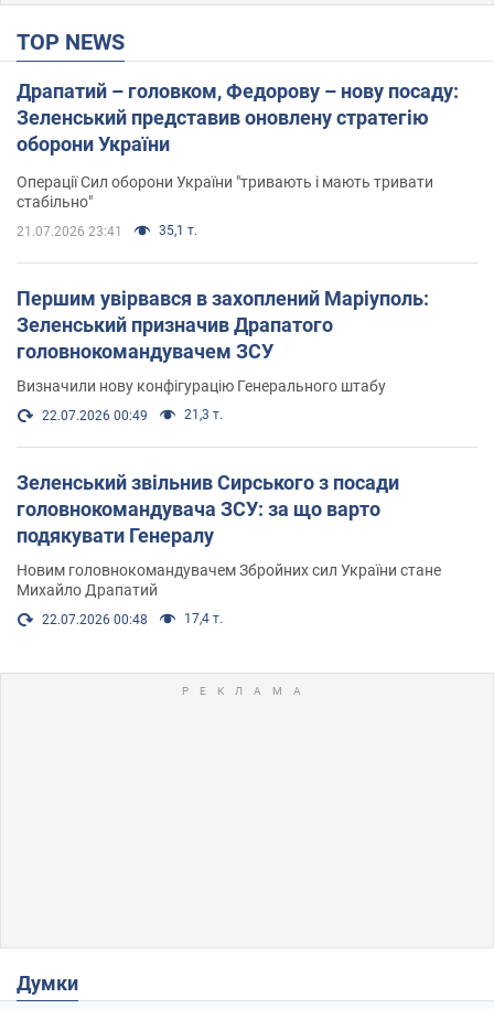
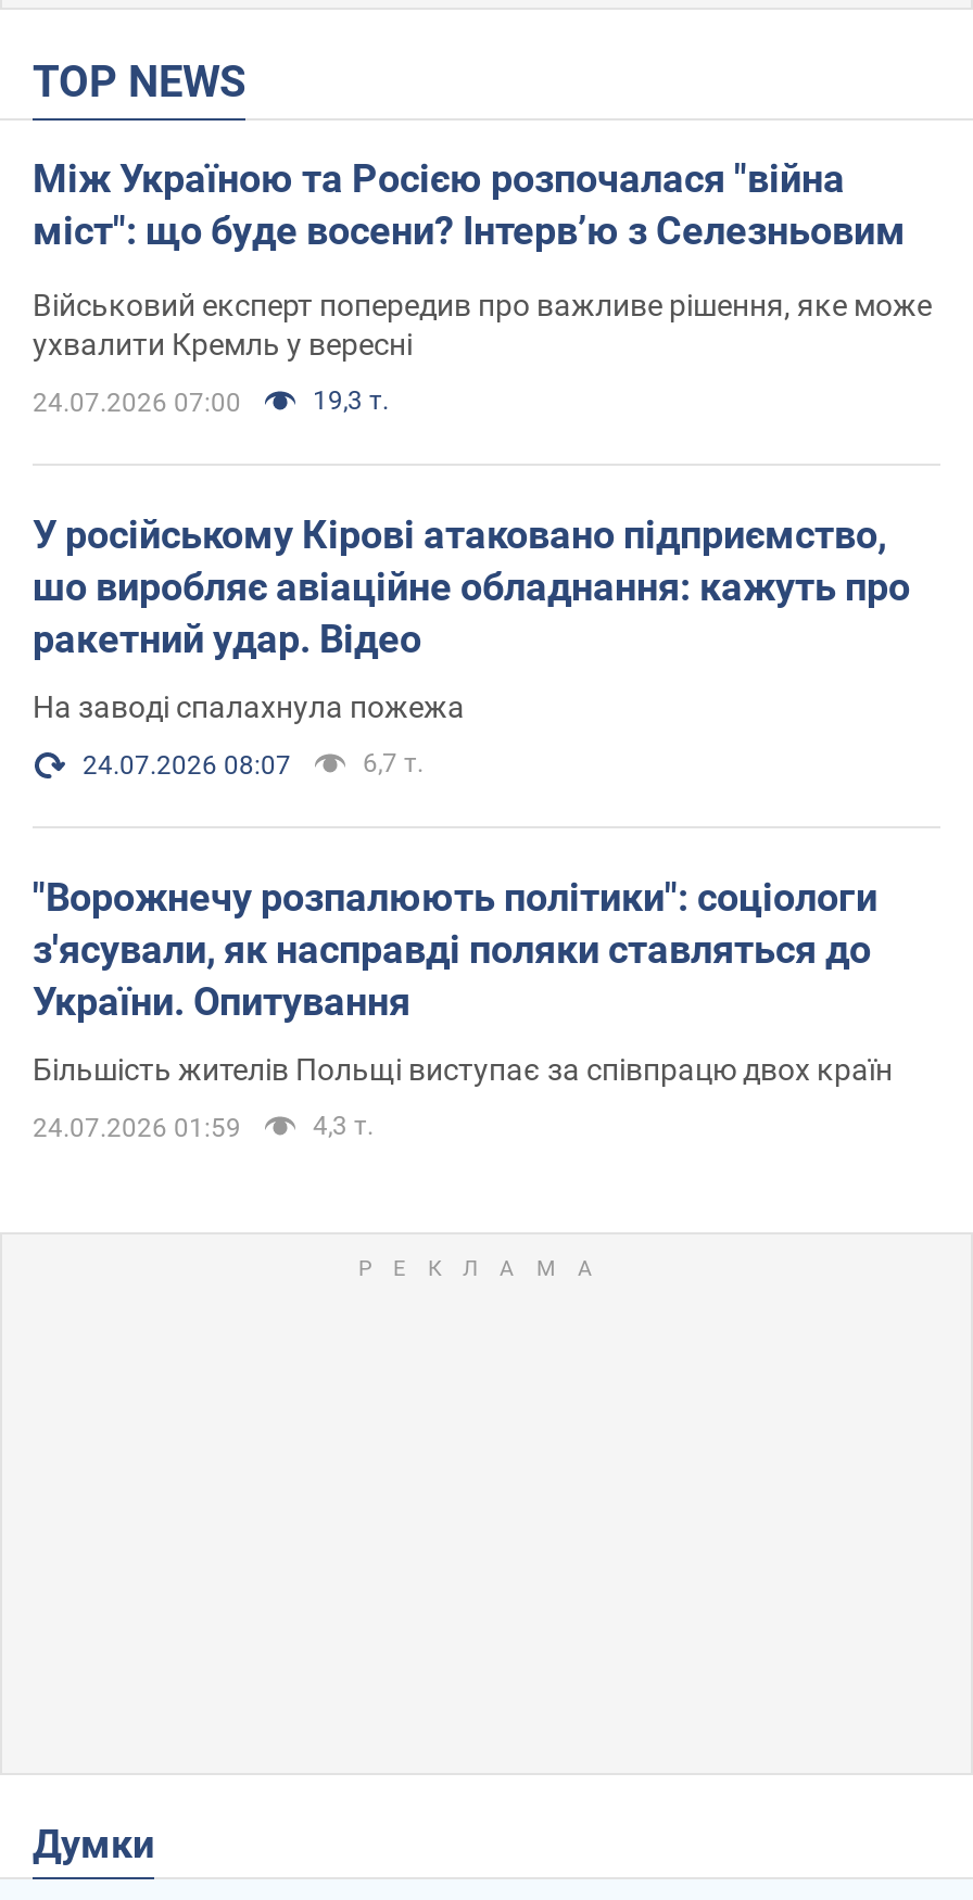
[17,79,459,155] Драпатий – головком, Федорову – нову посаду: | Зеленський представив оновлену стратегію | оборони України -> [33,155,906,252] Між Україною та Росією розпочалася "війна | міст": що буде восени? Інтерв’ю з Селезньовим
[17,173,433,210] Операції Сил оборони України "тривають і мають тривати | стабільно" -> [33,287,932,361] Військовий експерт попередив про важливе рішення, яке може | ухвалити Кремль у вересні
[17,222,197,239] 21.07.2026 23:41 | 35,1 т. -> [33,385,389,417] 24.07.2026 07:00 | 19,3 т.
[17,286,429,362] Першим увірвався в захоплений Маріуполь: | Зеленський призначив Драпатого | головнокомандувачем ЗСУ -> [33,511,910,661] У російському Кірові атаковано підприємство, | шо виробляє авіаційне обладнання: кажуть про | ракетний удар. Відео
[17,377,386,394] Визначили нову конфігурацію Генерального штабу -> [33,689,465,724] На заводі спалахнула пожежа
[42,407,223,423] 22.07.2026 00:49 | 21,3 т. -> [83,747,424,780] 24.07.2026 08:07 | 6,7 т.
[17,471,399,547] Зеленський звільнив Сирського з посади | головнокомандувача ЗСУ: за що варто | подякувати Генералу -> [33,873,877,1023] "Ворожнечу розпалюють політики": соціологи | з'ясували, як насправді поляки ставляться до | України. Опитування
[17,561,441,598] Новим головнокомандувачем Збройних сил України стане | Михайло Драпатий -> [33,1051,893,1086] Більшість жителів Польщі виступає за співпрацю двох країн
[42,611,223,627] 22.07.2026 00:48 | 17,4 т. -> [33,1110,374,1143] 24.07.2026 01:59 | 4,3 т.

